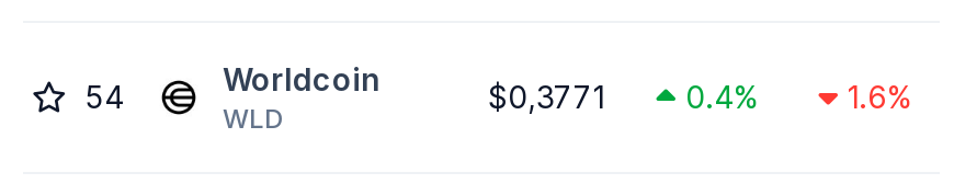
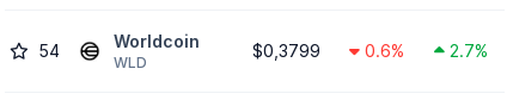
[488,77,604,114] $0,3771 -> [252,40,320,61] $0,3799
[685,77,758,114] 0.4% -> [365,40,404,61] 0.6%
[848,77,911,114] 1.6% -> [450,40,488,61] 2.7%

